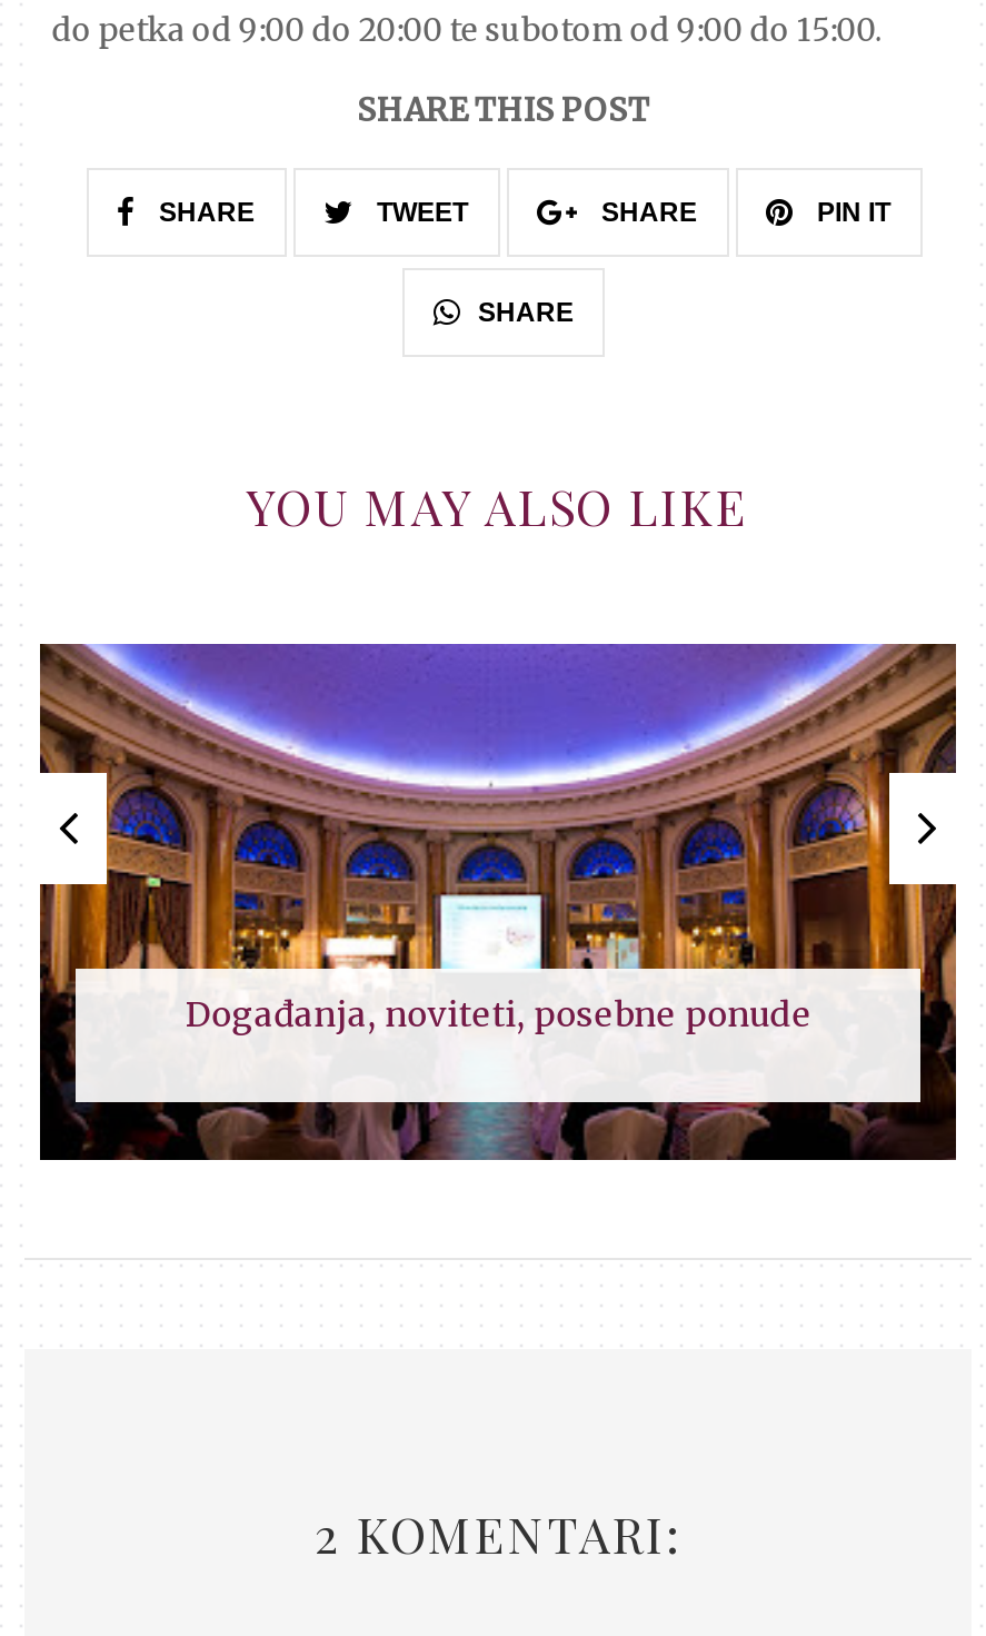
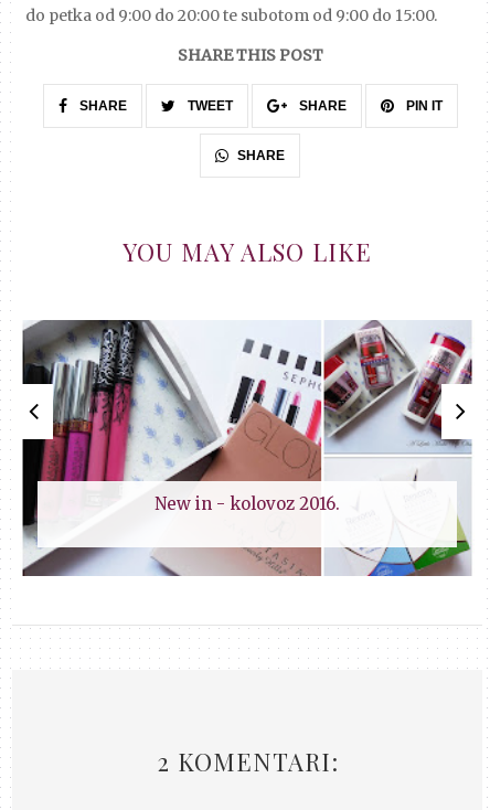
[38,642,958,1162] [image] | Događanja, noviteti, posebne ponude -> [20,319,475,577] [image] | New in - kolovoz 2016.

